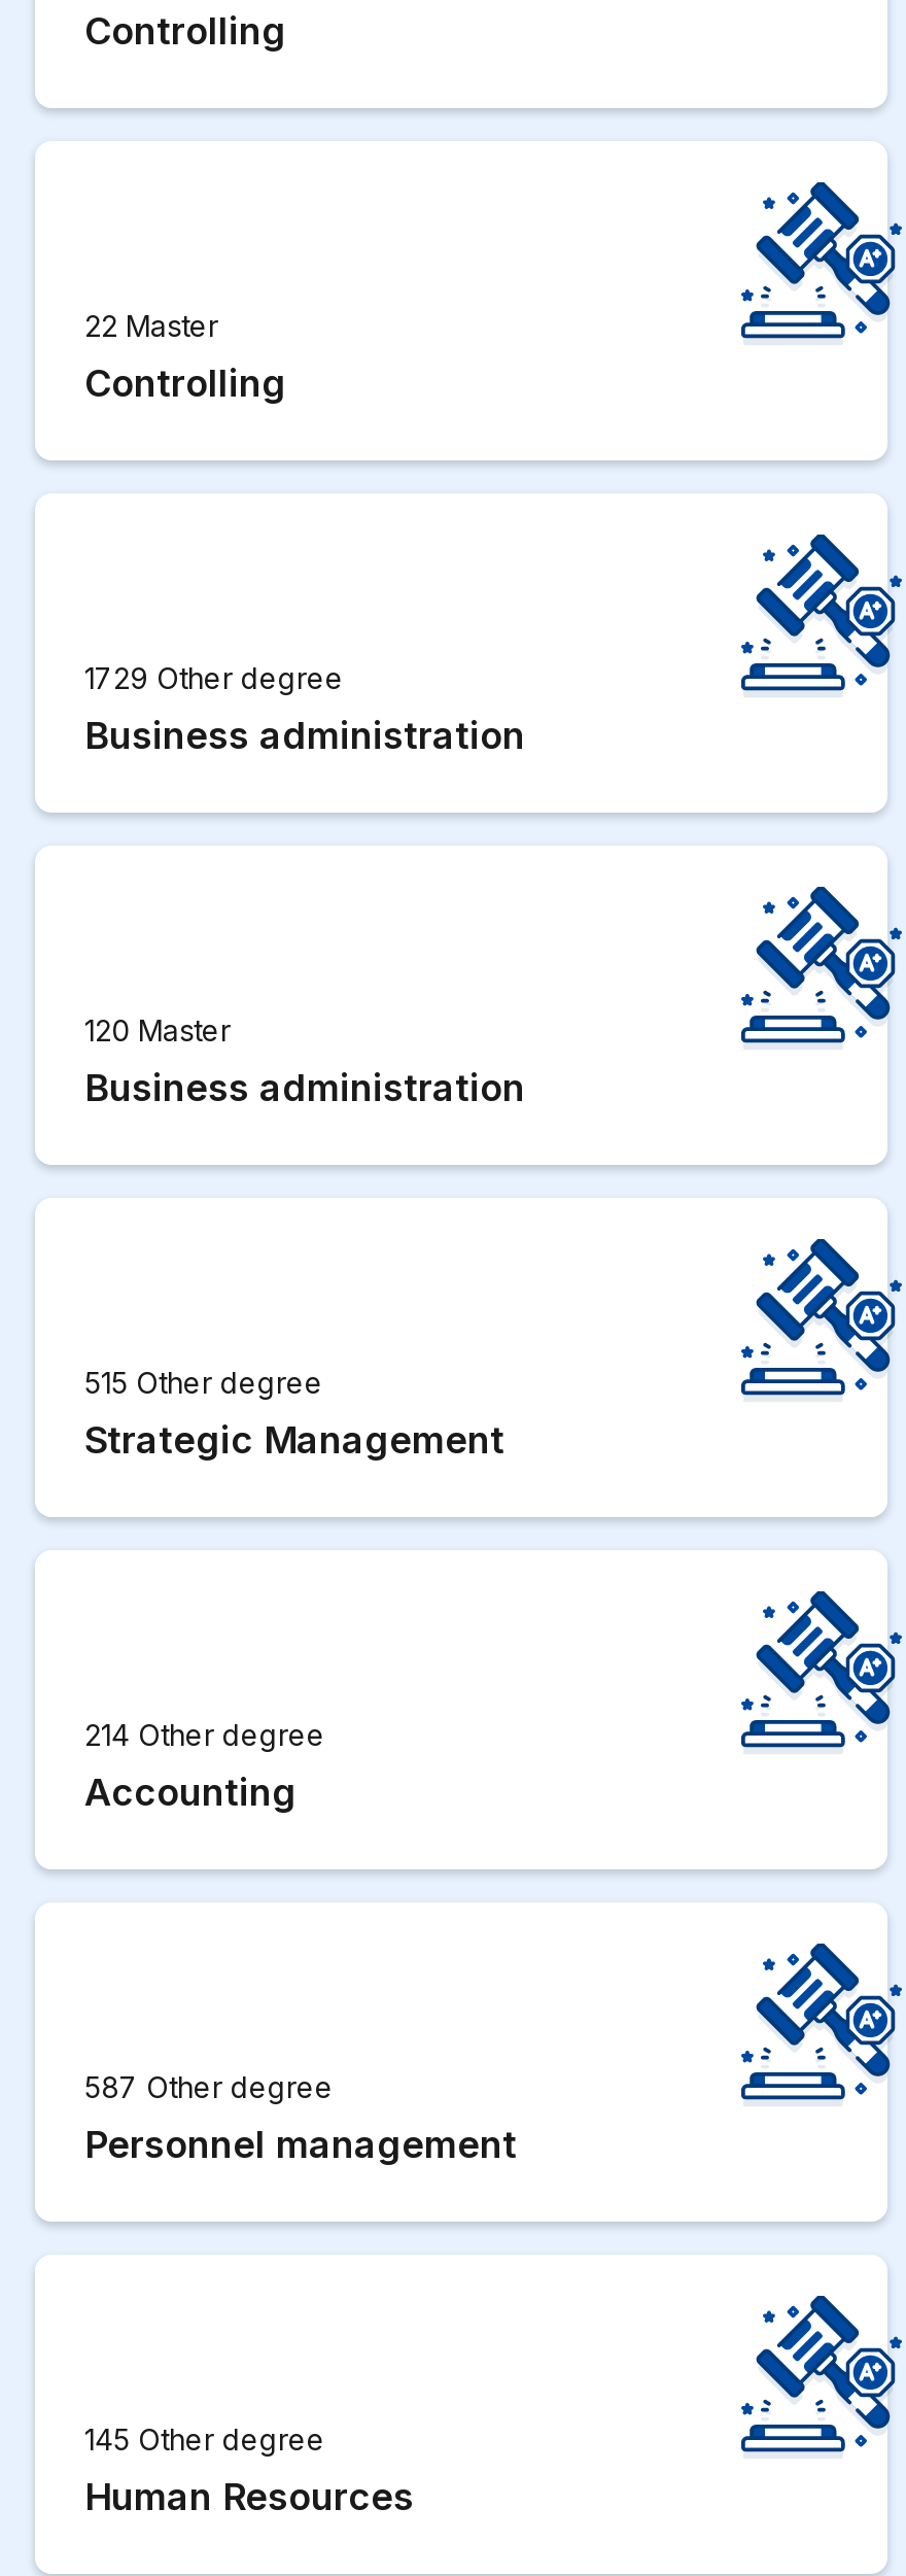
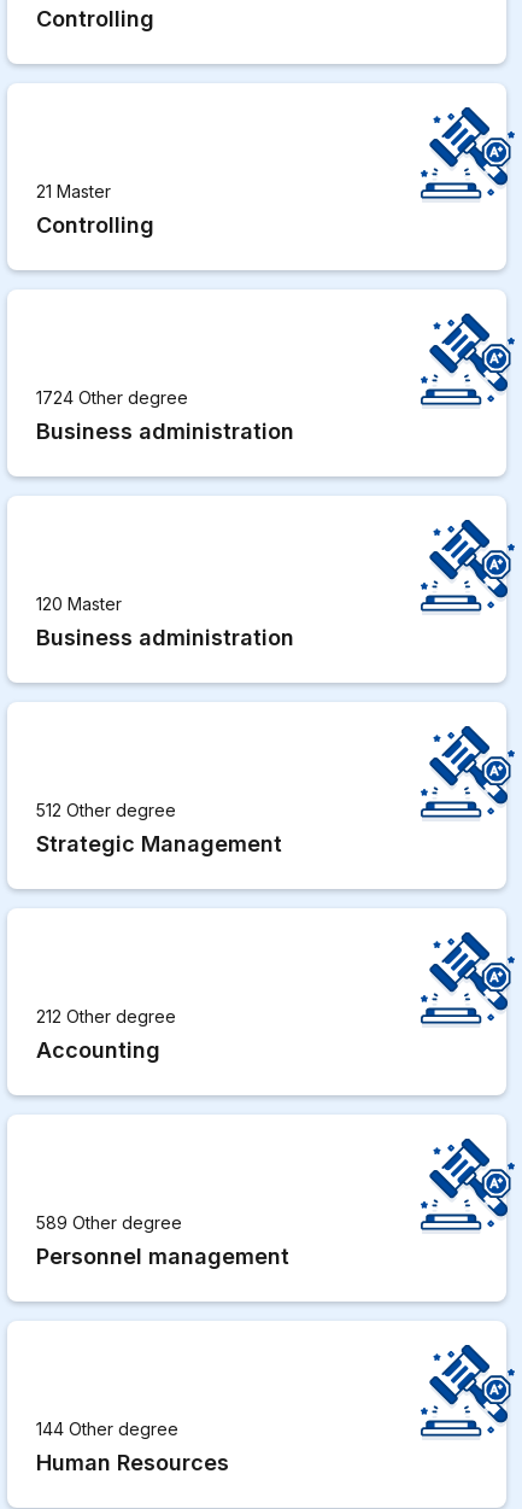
[84,308,218,343] 22 Master -> [36,181,111,201] 21 Master
[84,660,344,695] 1729 Other degree -> [36,387,188,408] 1724 Other degree
[84,1365,323,1400] 515 Other degree -> [36,800,176,820] 512 Other degree
[84,1717,325,1752] 214 Other degree -> [36,1006,176,1027] 212 Other degree
[84,2069,334,2104] 587 Other degree -> [36,1212,182,1233] 589 Other degree
[84,2422,325,2457] 145 Other degree -> [36,1419,178,1439] 144 Other degree

